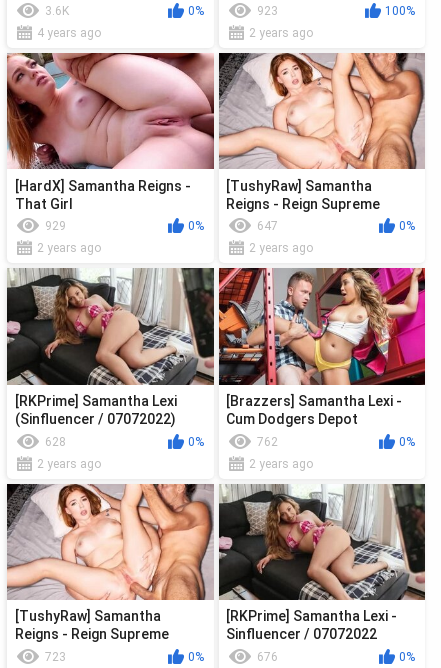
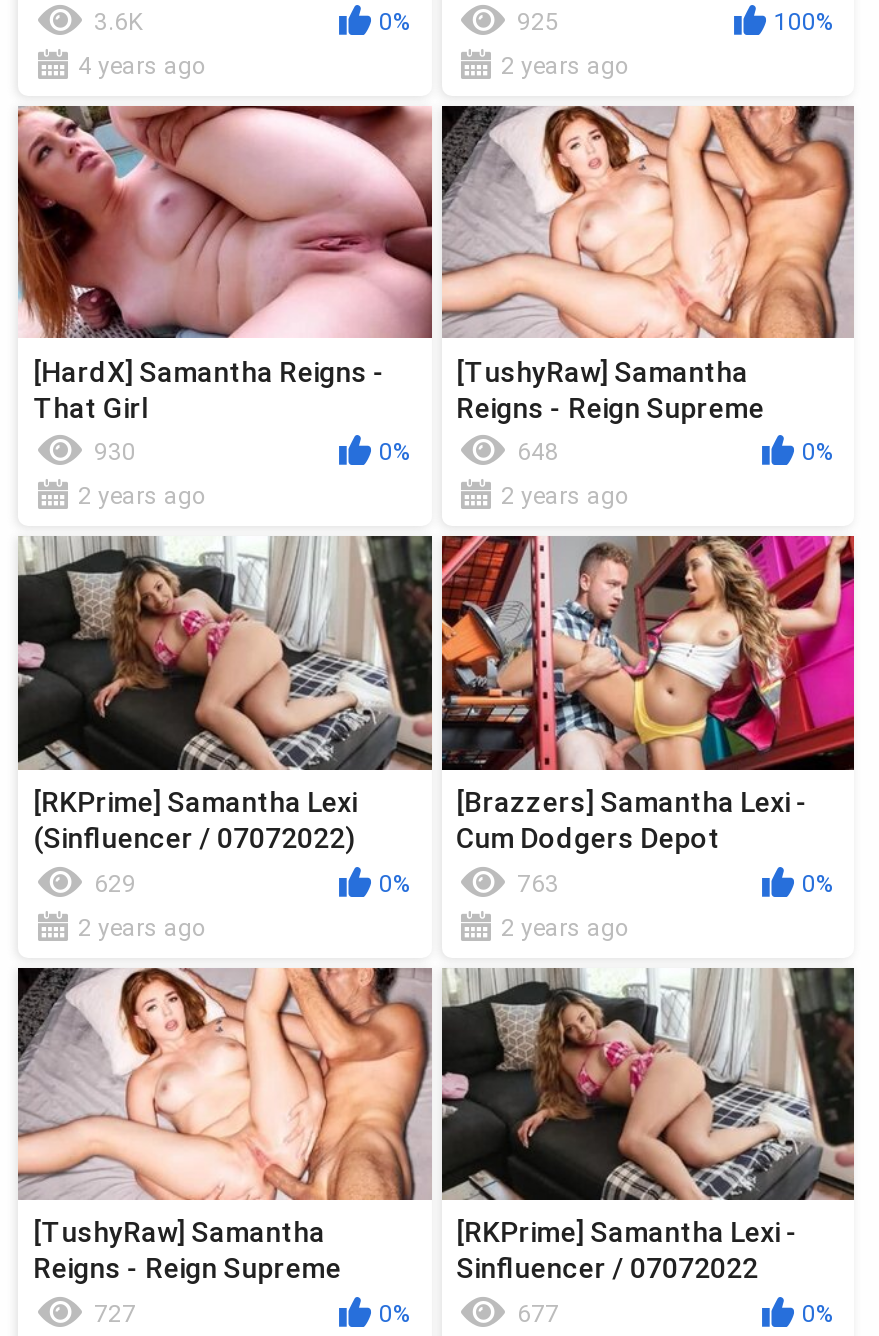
[256,4,277,18] 923 -> [517,8,559,36] 925
[45,219,66,233] 929 -> [94,439,136,467] 930
[256,219,277,233] 647 -> [517,439,559,467] 648
[45,435,66,449] 628 -> [94,869,136,897] 629
[256,435,277,449] 762 -> [517,869,559,897] 763
[45,650,66,664] 723 -> [94,1299,136,1327] 727
[256,650,277,664] 676 -> [517,1299,559,1327] 677

